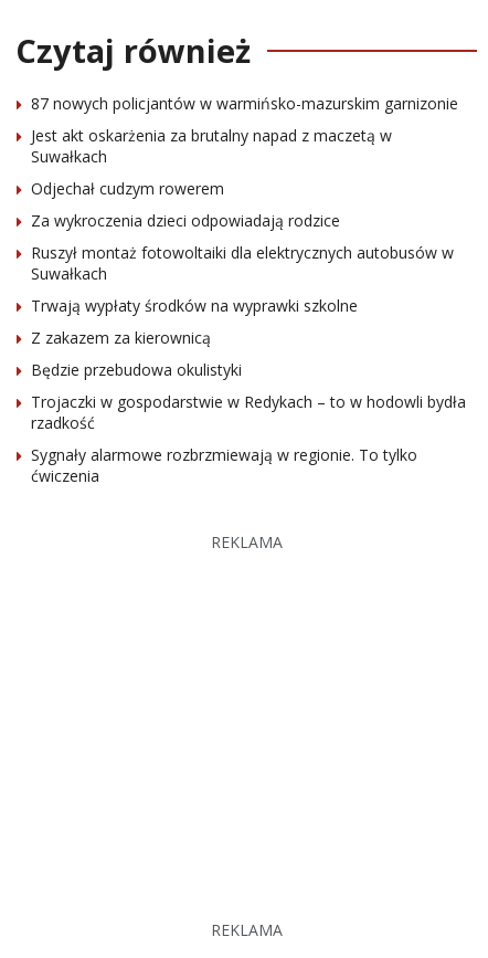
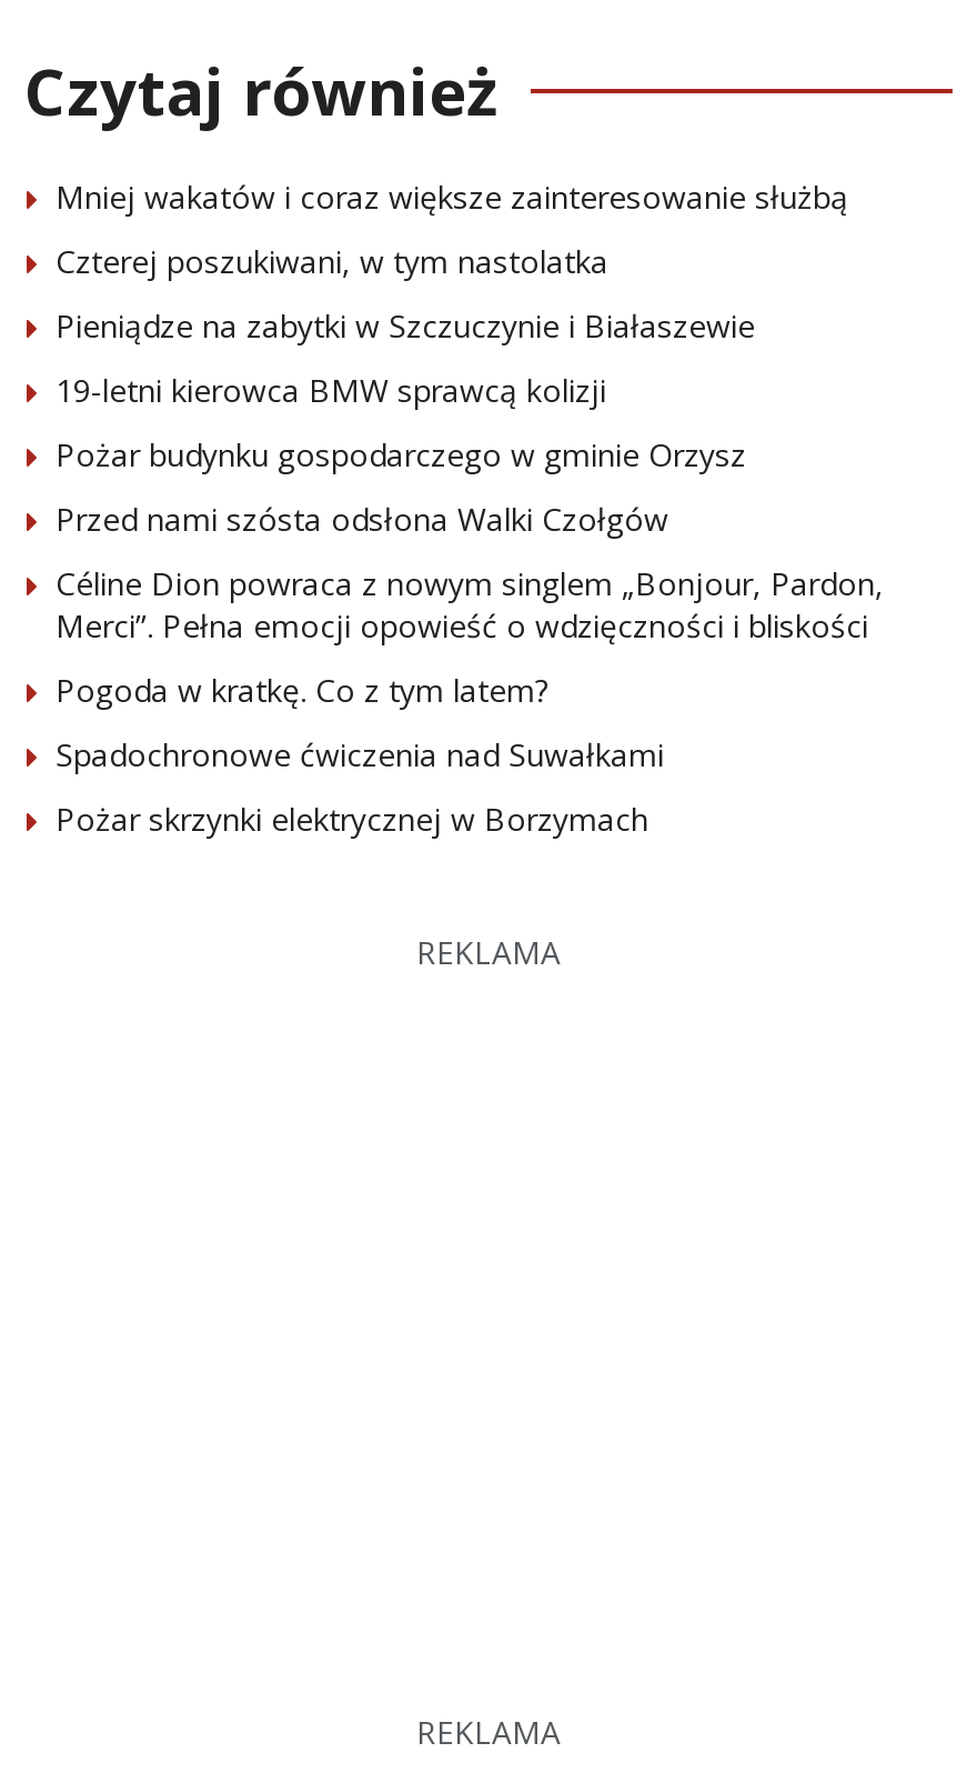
[31,93,458,114] 87 nowych policjantów w warmińsko-mazurskim garnizonie -> [56,175,848,217] Mniej wakatów i coraz większe zainteresowanie służbą
[31,125,392,167] Jest akt oskarżenia za brutalny napad z maczetą w | Suwałkach -> [56,240,608,282] Czterej poszukiwani, w tym nastolatka
[31,178,224,199] Odjechał cudzym rowerem -> [56,304,755,346] Pieniądze na zabytki w Szczuczynie i Białaszewie
[31,210,340,231] Za wykroczenia dzieci odpowiadają rodzice -> [56,368,606,411] 19-letni kierowca BMW sprawcą kolizji
[31,242,454,284] Ruszył montaż fotowoltaiki dla elektrycznych autobusów w | Suwałkach -> [56,433,746,475] Pożar budynku gospodarczego w gminie Orzysz
[31,295,358,316] Trwają wypłaty środków na wyprawki szkolne -> [56,497,668,539] Przed nami szósta odsłona Walki Czołgów
[31,327,211,348] Z zakazem za kierownicą -> [56,562,884,646] Céline Dion powraca z nowym singlem „Bonjour, Pardon, | Merci”. Pełna emocji opowieść o wdzięczności i bliskości
[31,359,242,380] Będzie przebudowa okulistyki -> [56,668,548,711] Pogoda w kratkę. Co z tym latem?
[31,391,466,433] Trojaczki w gospodarstwie w Redykach – to w hodowli bydła | rzadkość -> [56,733,664,775] Spadochronowe ćwiczenia nad Suwałkami
[31,444,417,486] Sygnały alarmowe rozbrzmiewają w regionie. To tylko | ćwiczenia -> [56,797,648,839] Pożar skrzynki elektrycznej w Borzymach

